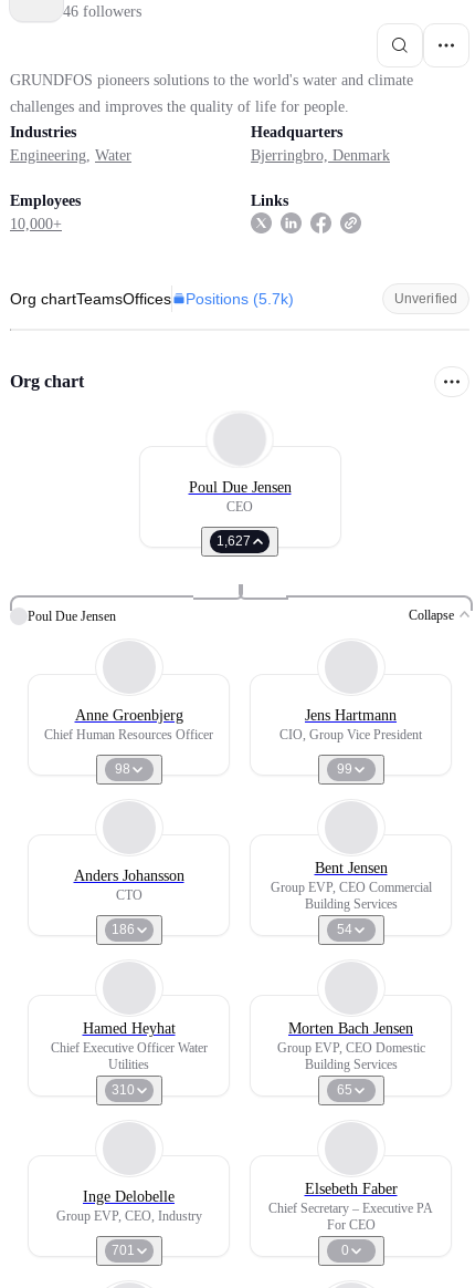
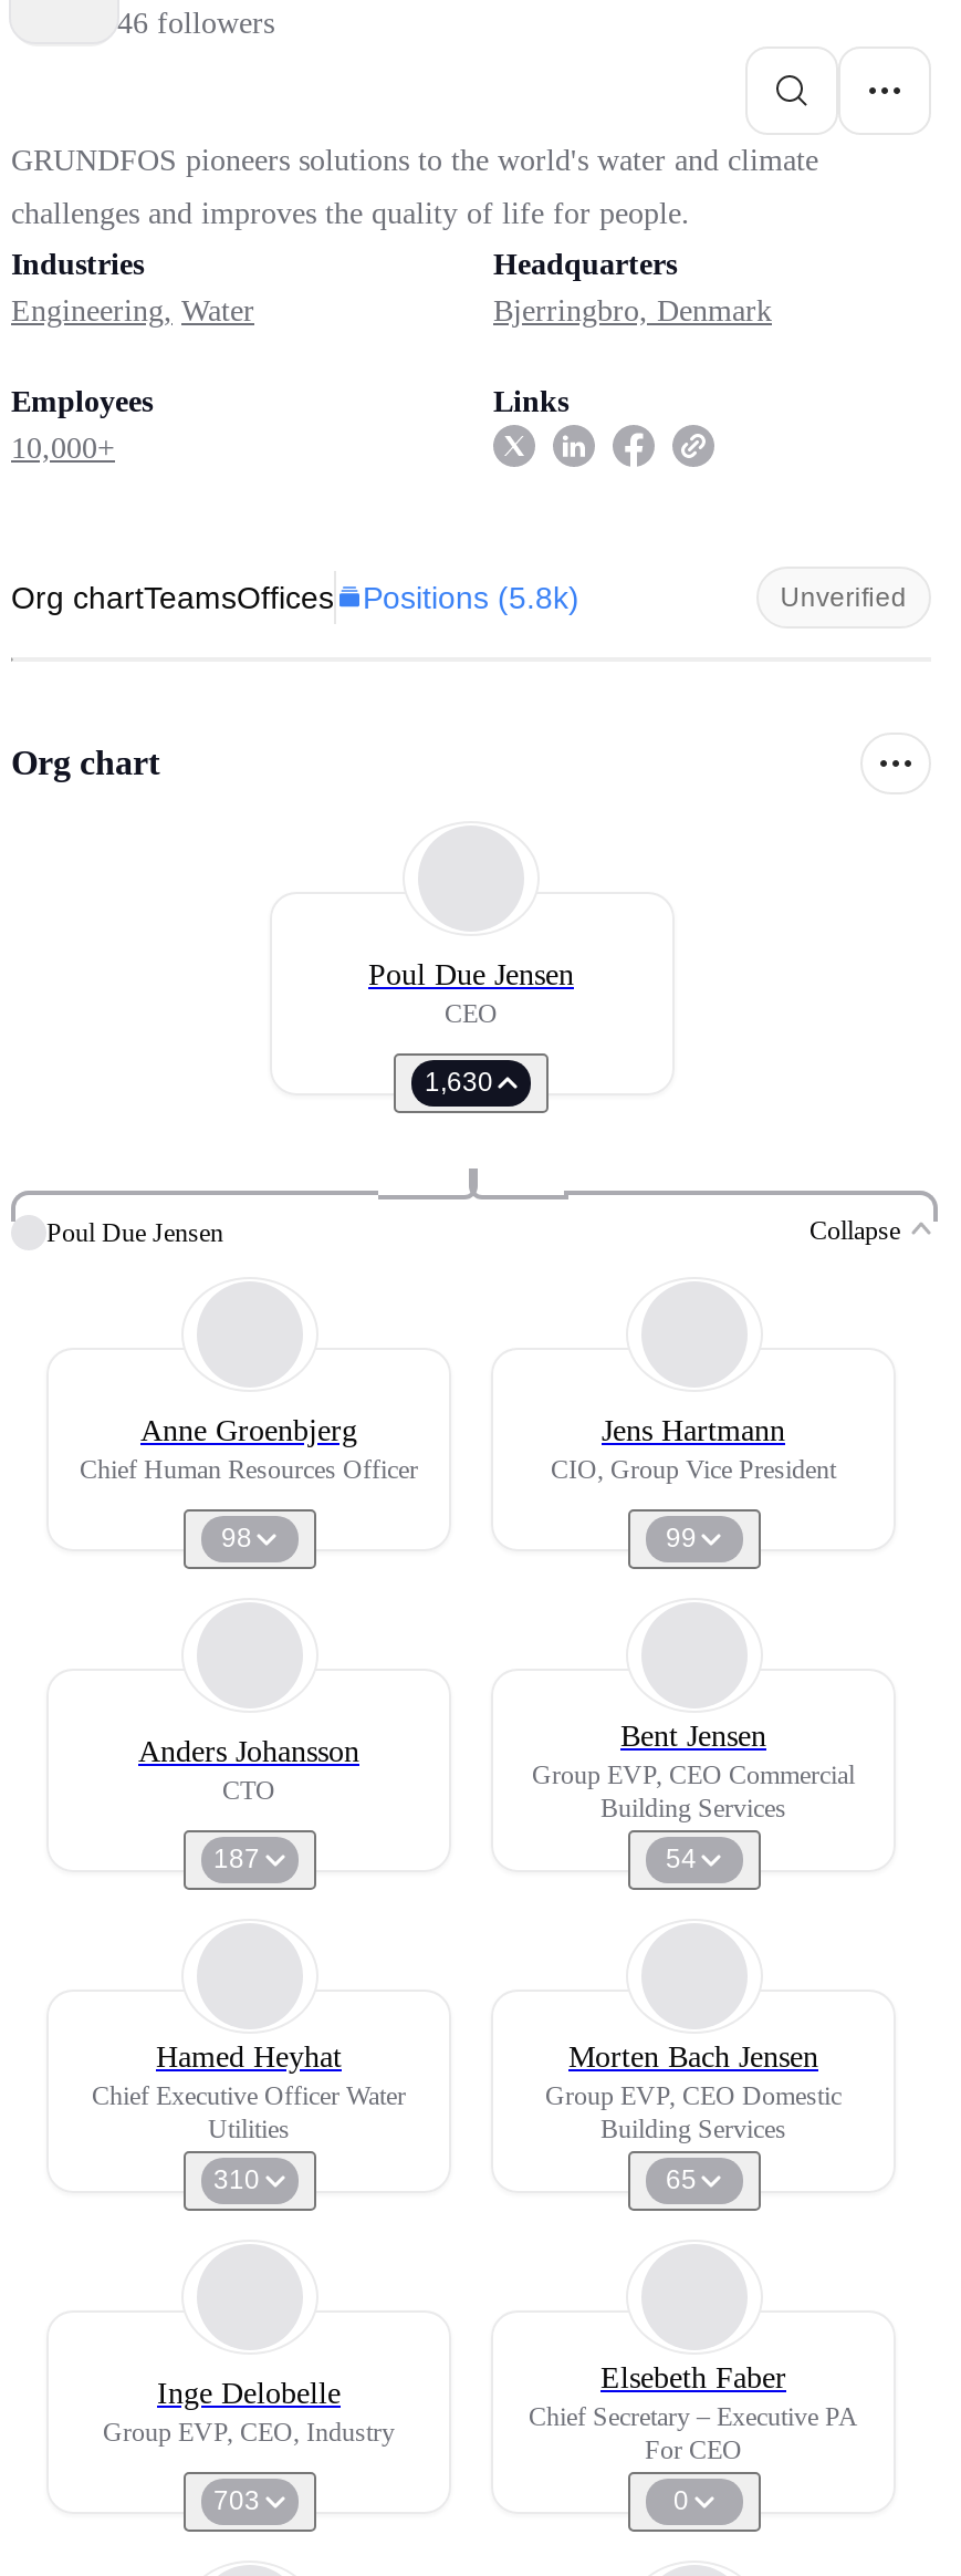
[10,290,294,308] Org chartTeamsOffices Positions (5.7k) -> [11,580,579,615] Org chartTeamsOffices Positions (5.8k)
[217,533,251,549] 1,627 -> [425,1067,493,1098] 1,630
[111,922,134,937] 186 -> [213,1843,260,1874] 187
[111,1243,134,1258] 701 -> [213,2485,260,2516] 703

